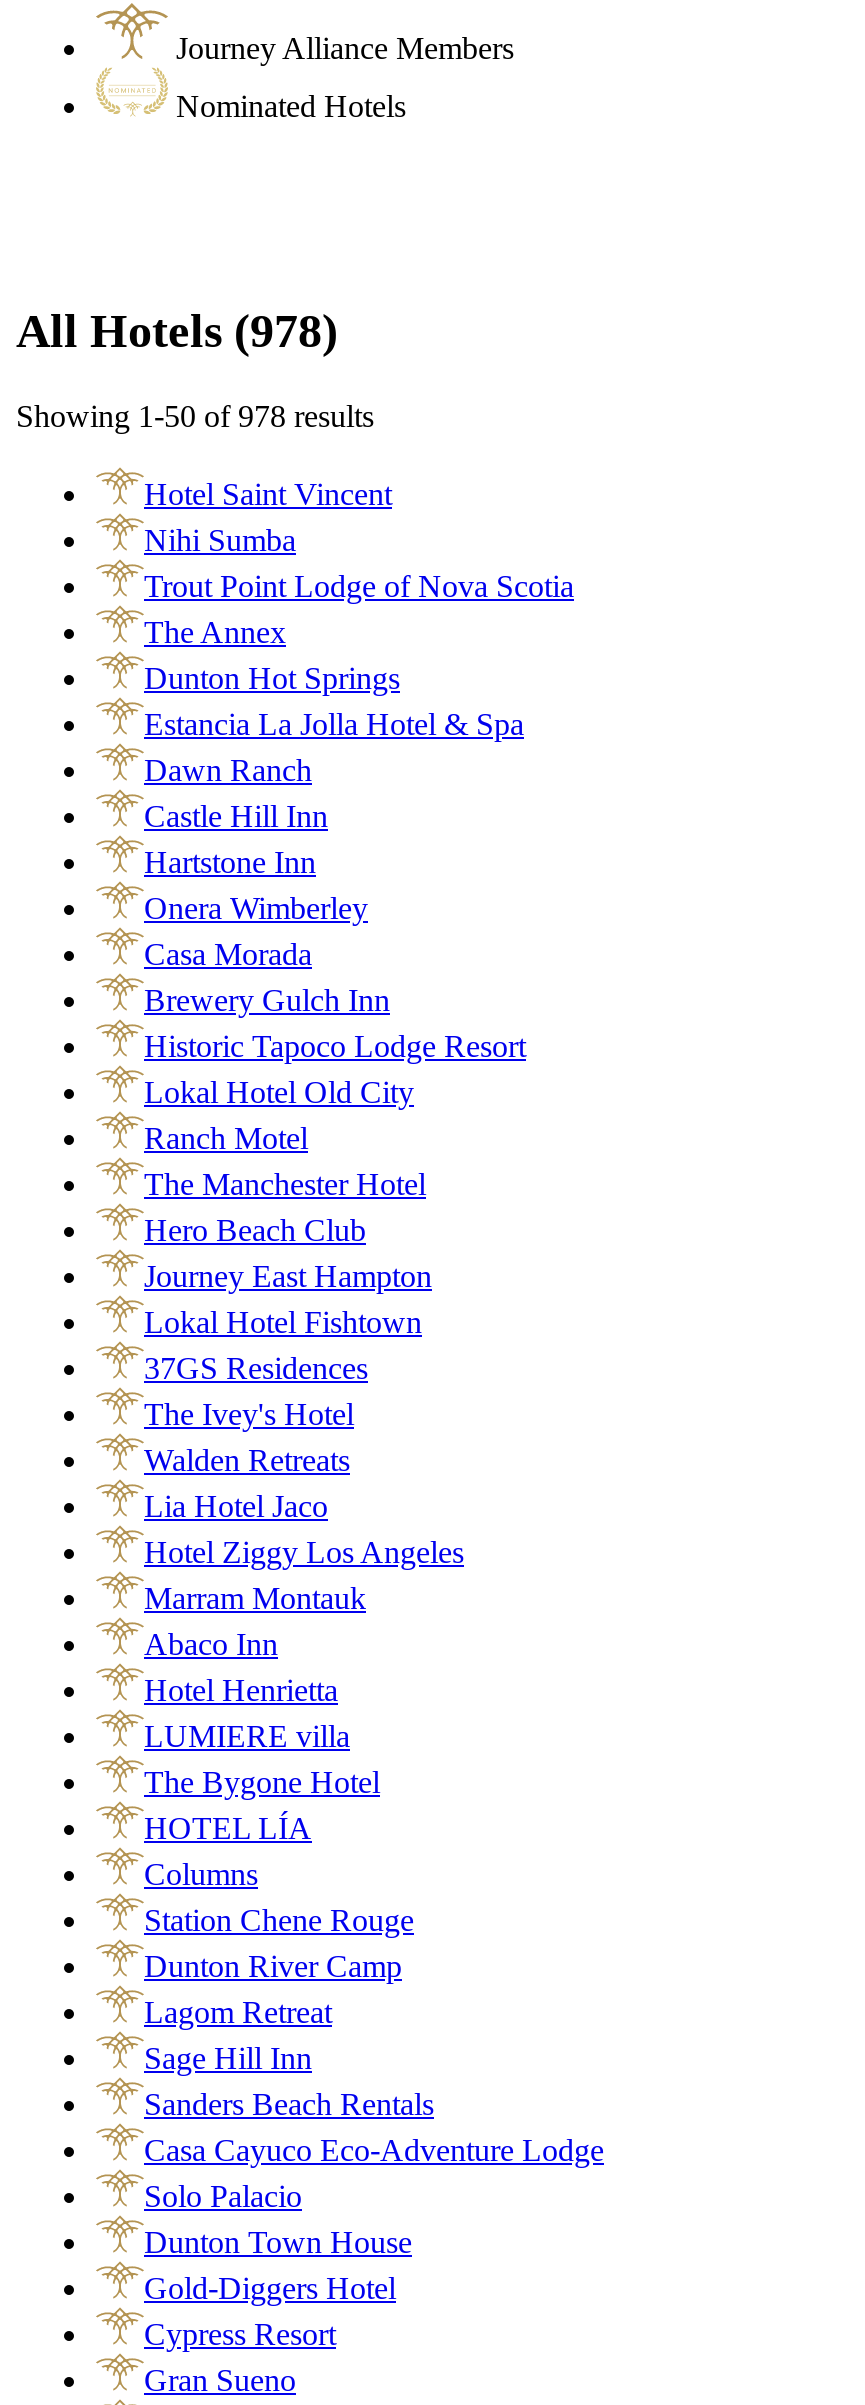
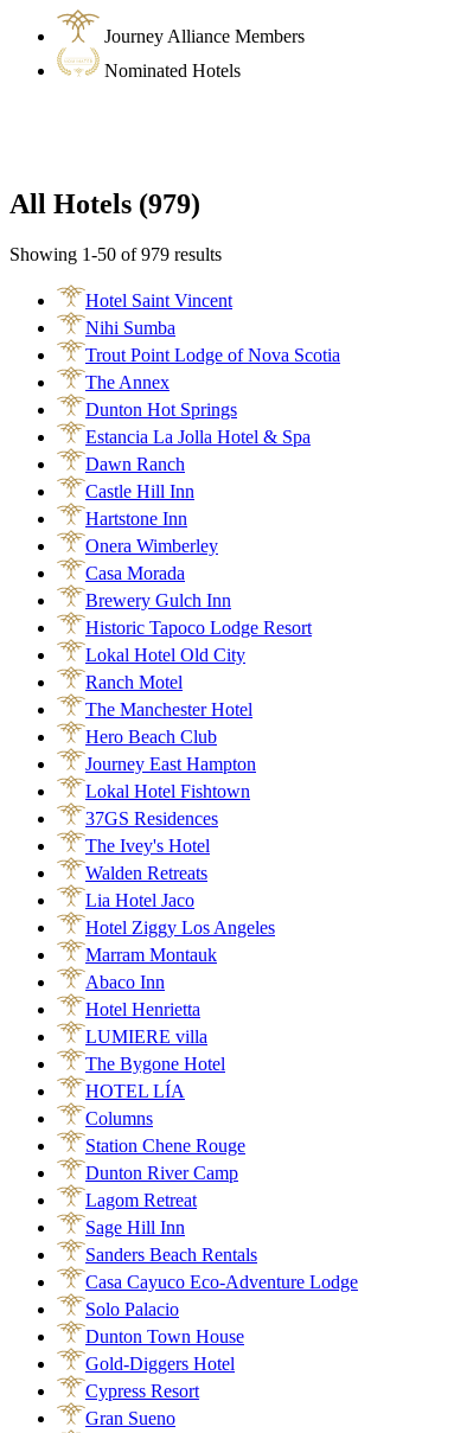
[16,306,338,358] All Hotels (978) -> [9,189,200,220] All Hotels (979)
[16,399,374,433] Showing 1 -50 of 978 results -> [9,244,222,265] Showing 1 -50 of 979 results

